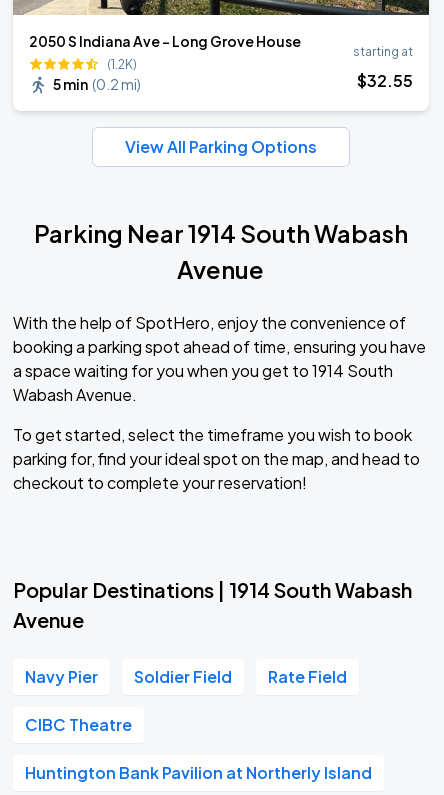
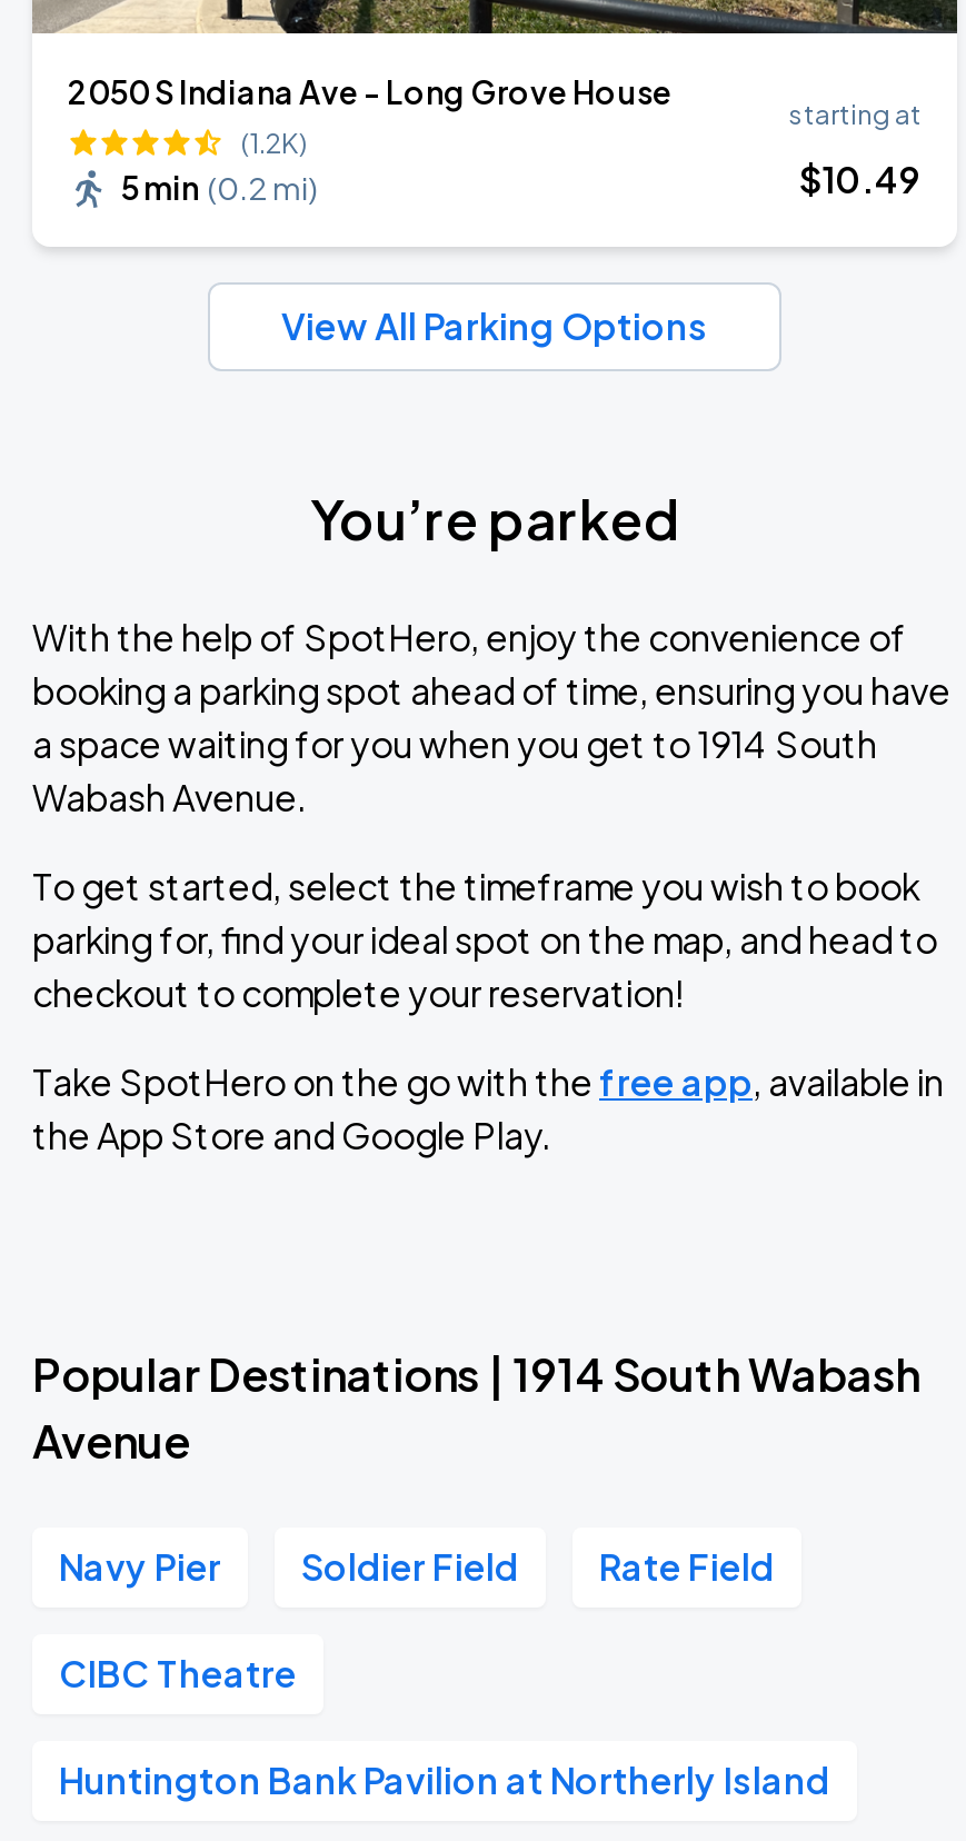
[357,70,413,91] $32.55 -> [799,156,922,202] $10.49
[34,218,408,284] Parking Near 1914 South Wabash | Avenue -> [310,485,679,551] You’re parked
moved [13,312,426,493] -> [32,614,950,1016]: With the help of SpotHero, enjoy the convenience of | booking a parking spot ahead of time, ensuring you have | a space waiting for you when you get to 1914 South | Wabash Avenue. | To get started, select the timeframe you wish to book | parking for, find your ideal spot on the map, and head to | checkout to complete your reservation!
none -> [32,1058,944,1158] Take SpotHero on the go with the free app, available in | the App Store and Google Play.

